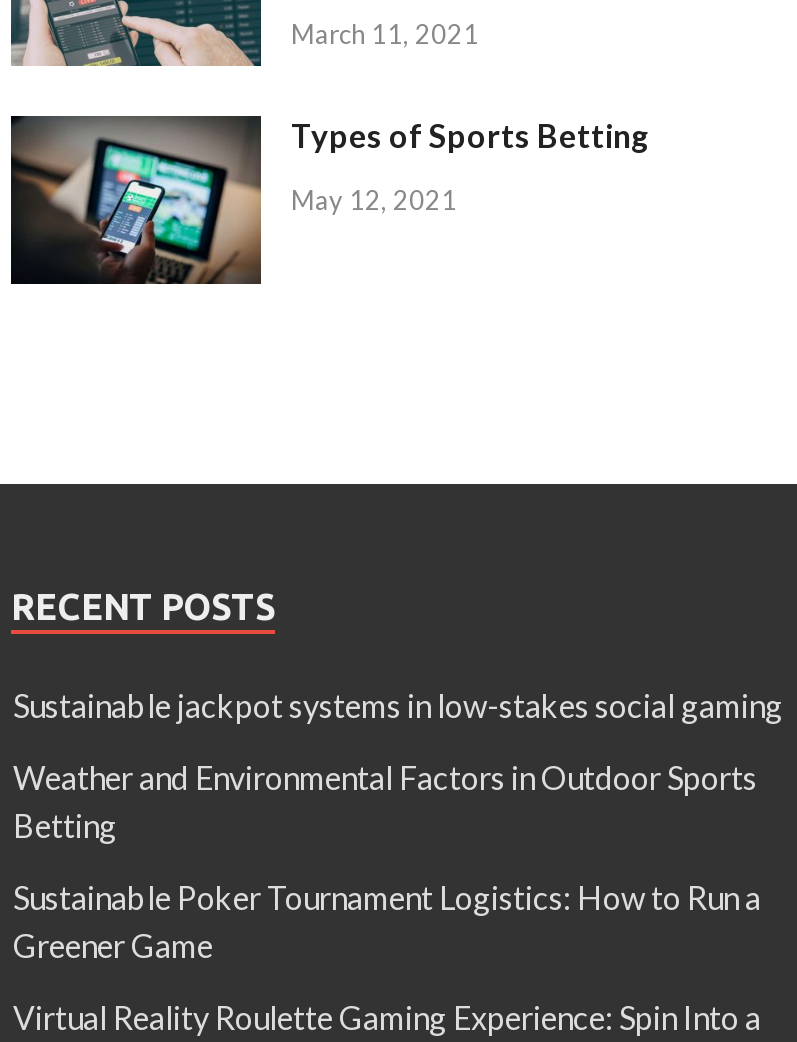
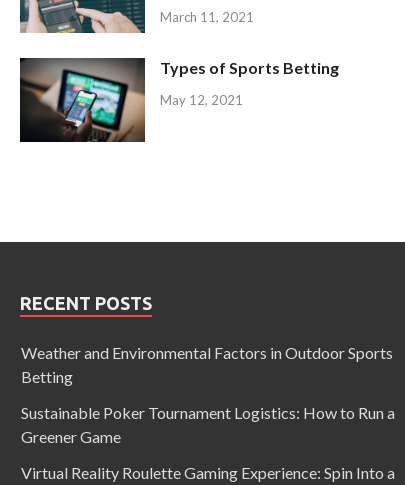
[13,685,783,723] Sustainable jackpot systems in low-stakes social gaming -> none

